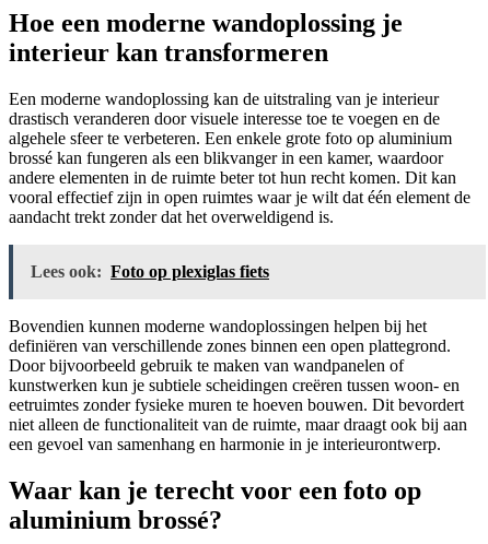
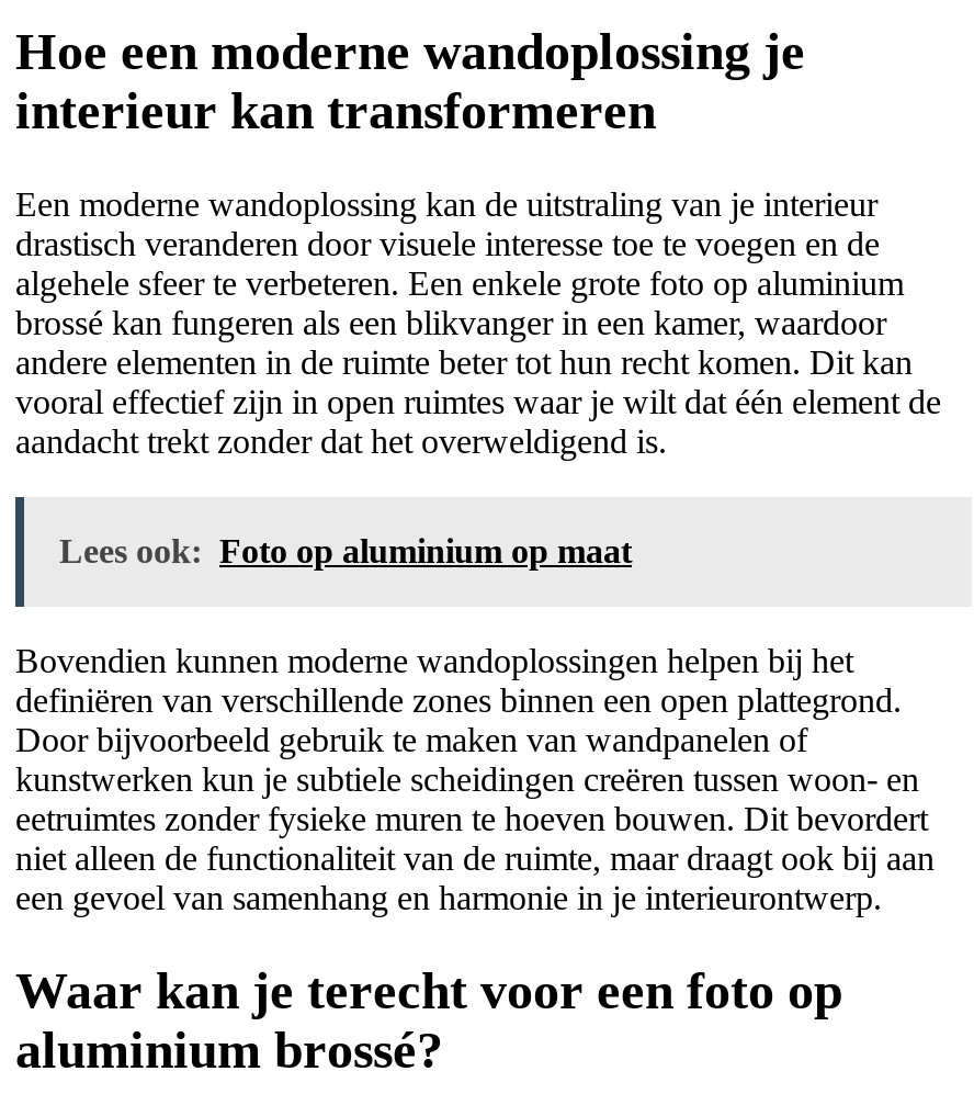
[31,262,269,281] Lees ook: Foto op plexiglas fiets -> [59,533,632,570] Lees ook: Foto op aluminium op maat

